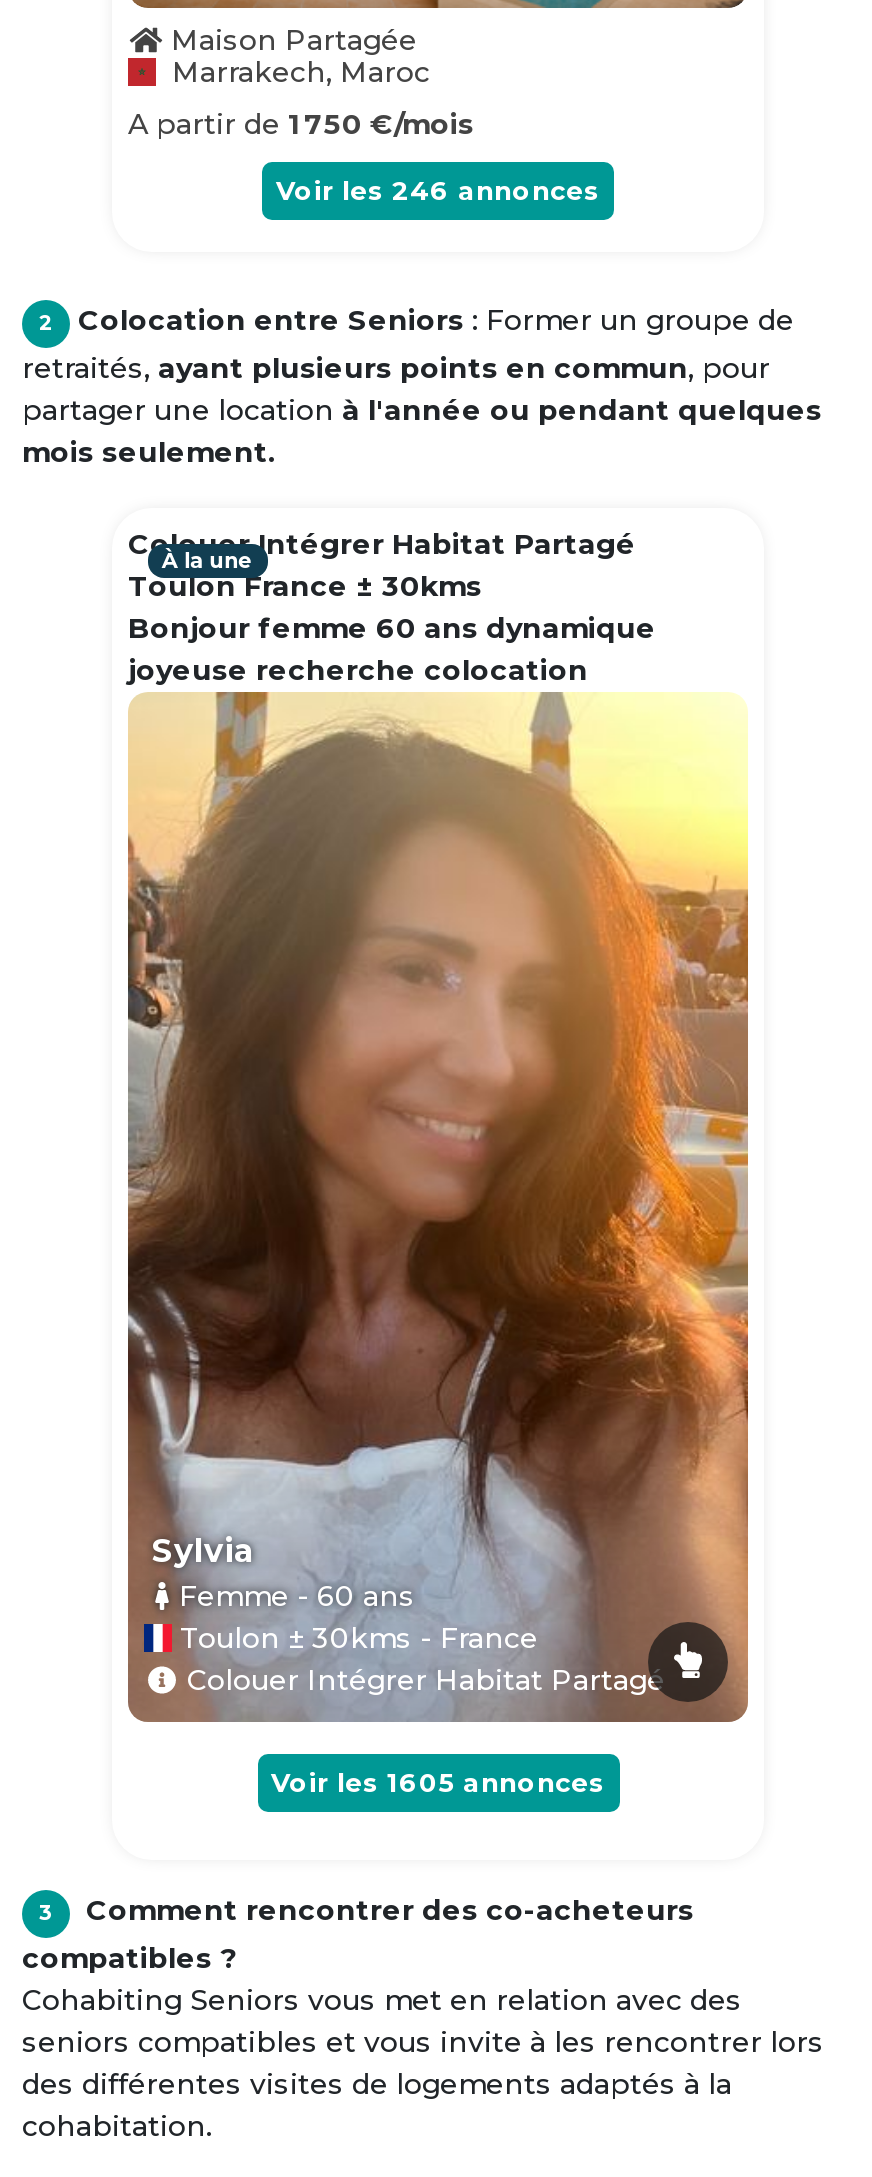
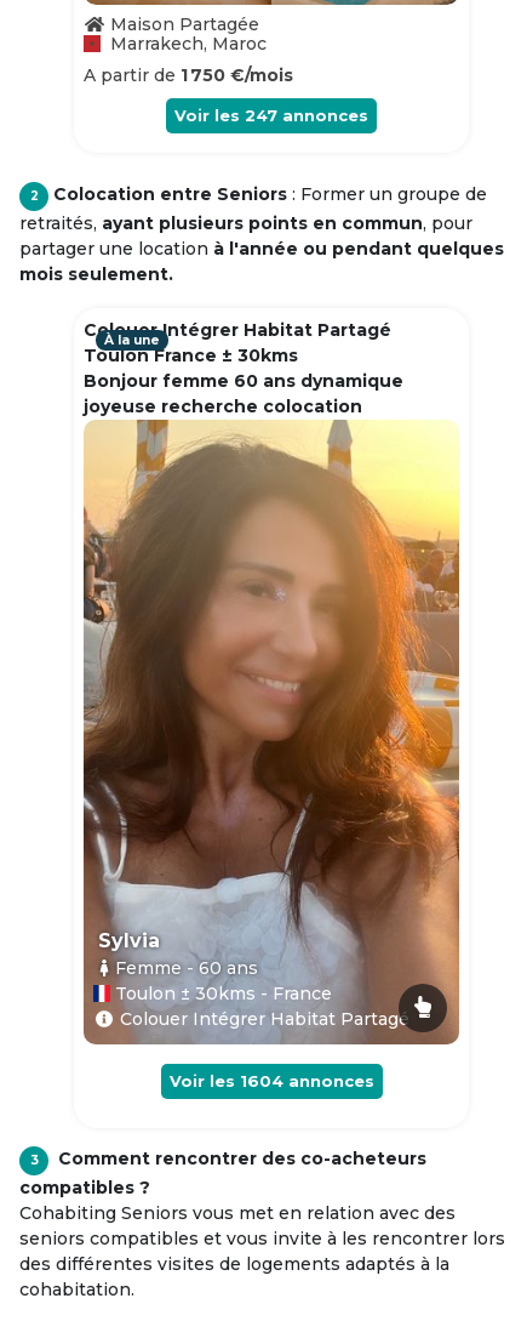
[276,174,600,206] Voir les 246 annonces -> [174,106,368,125] Voir les 247 annonces
[271,1766,605,1798] Voir les 1605 annonces -> [169,1071,374,1091] Voir les 1604 annonces

